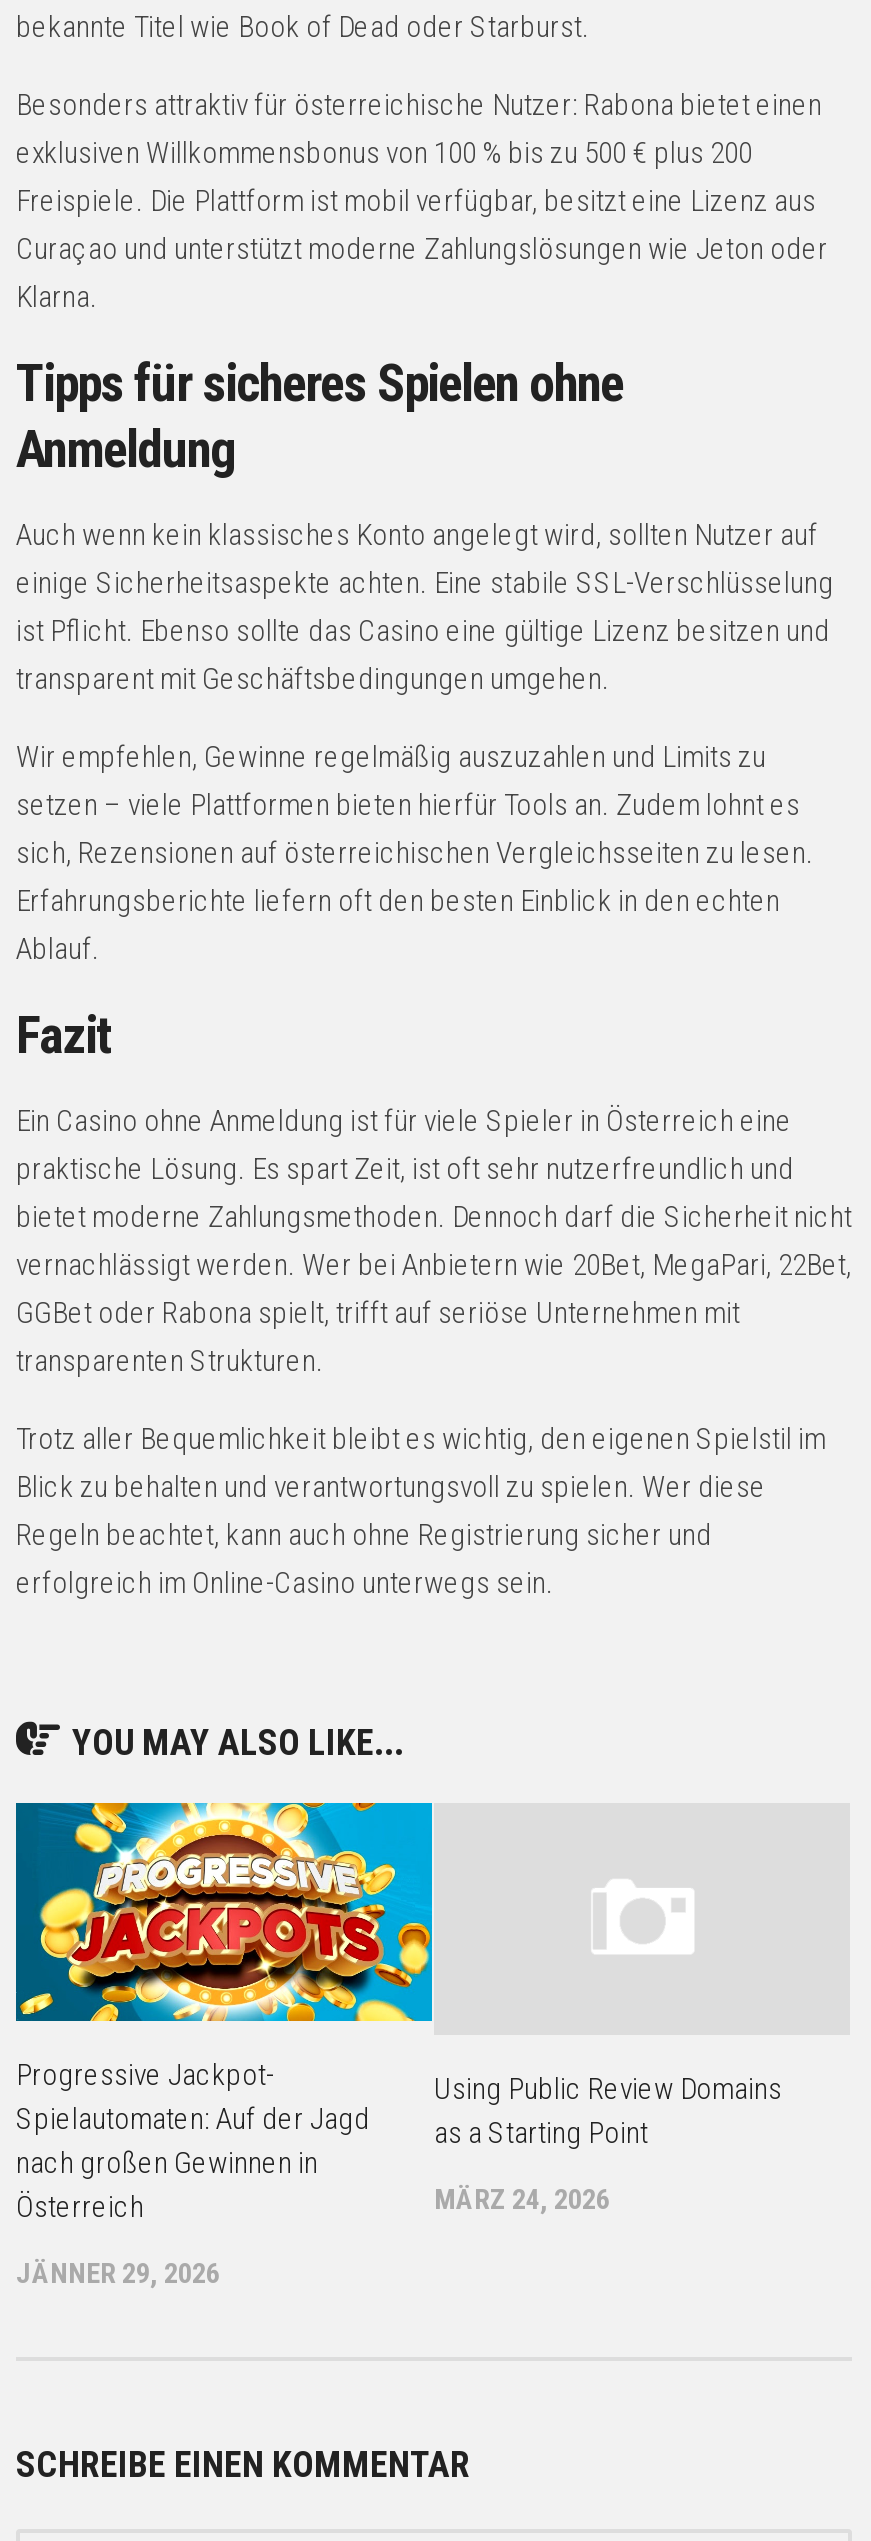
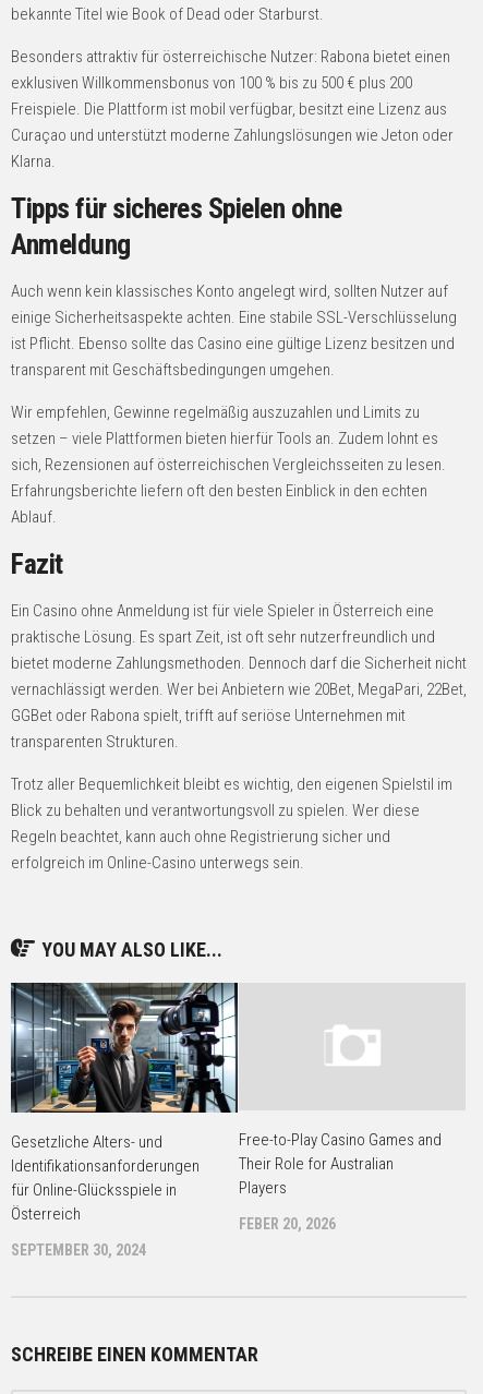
[14,1800,434,2181] [image] | Progressive Jackpot- | Spielautomaten: Auf der Jagd | nach großen Gewinnen in -> [10,982,239,1200] [image] | Gesetzliche Alters- und | Identifikationsanforderungen | für Online-Glücksspiele in
[434,2072,782,2152] Using Public Review Domains | as a Starting Point -> [239,1130,442,1198] Free-to-Play Casino Games and | Their Role for Australian | Players
[434,2184,610,2216] MÄRZ 24, 2026 -> [239,1215,336,1233] FEBER 20, 2026
[16,2257,220,2289] JÄNNER 29, 2026 -> [11,1241,146,1259] SEPTEMBER 30, 2024

